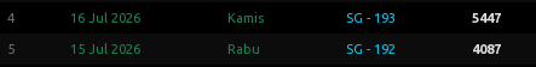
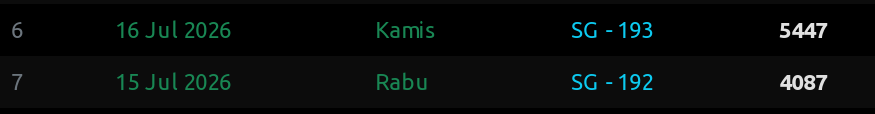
[7,11,14,25] 4 -> [11,18,23,42] 6
[7,42,14,56] 5 -> [11,70,23,94] 7

